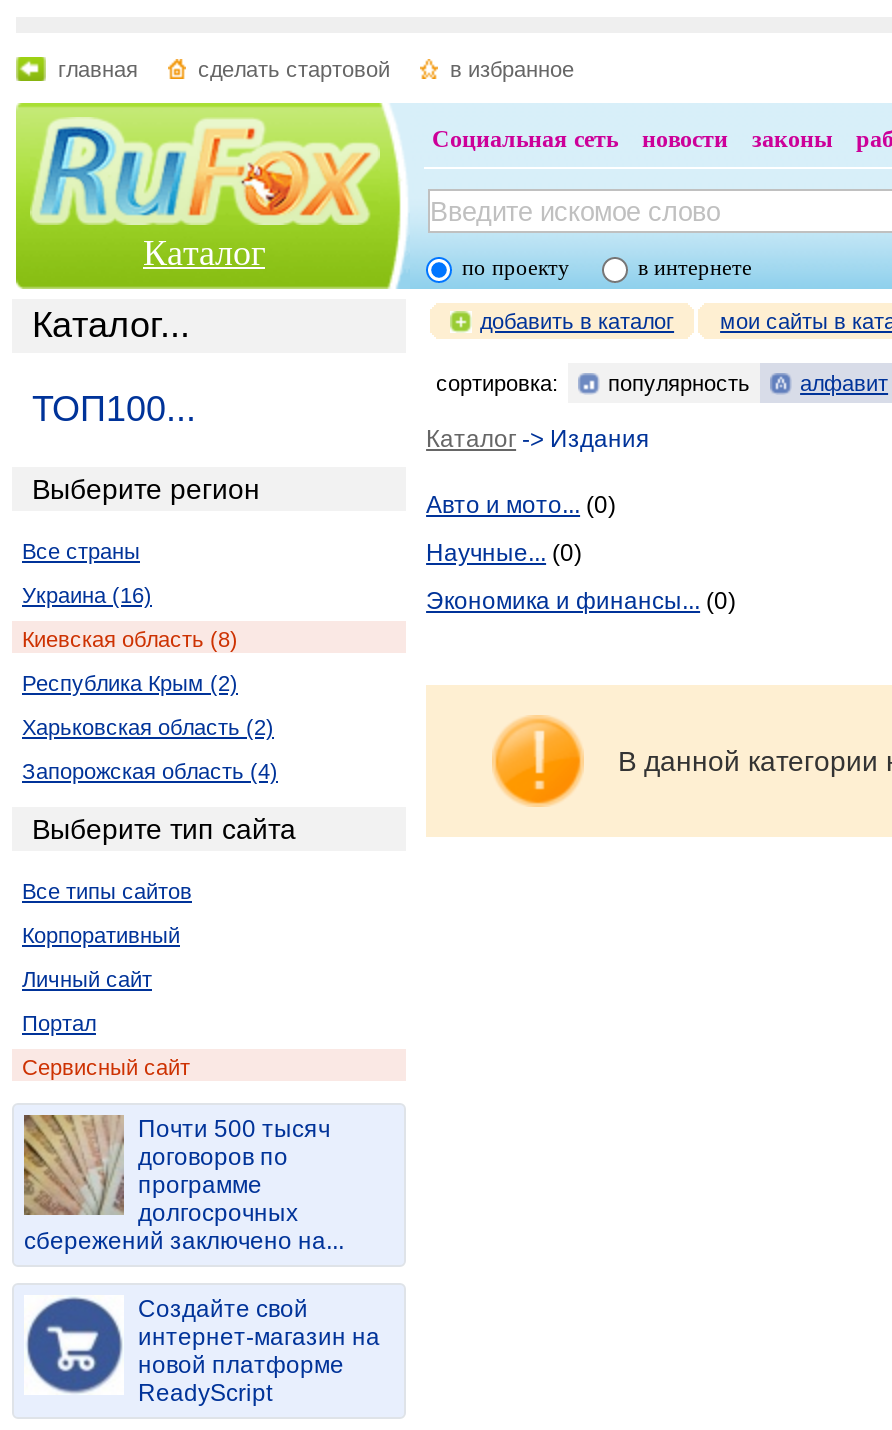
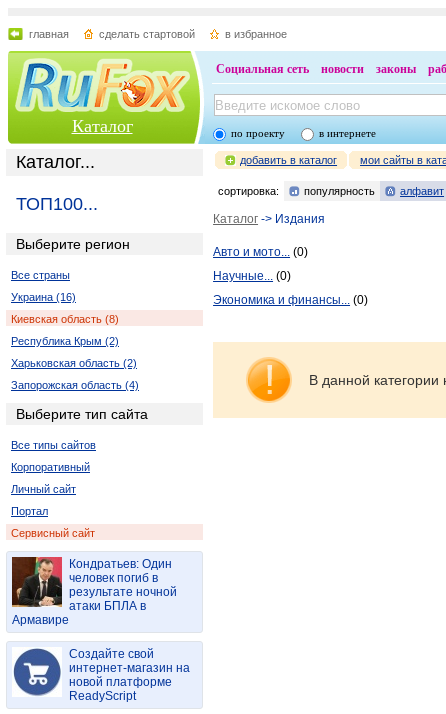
[22,1113,344,1255] [image] | Почти 500 тысяч | договоров по | программе | долгосрочных | сбережений заключено на... -> [11,556,177,627] [image] | Кондратьев: Один | человек погиб в | результате ночной | атаки БПЛА в | Армавире

